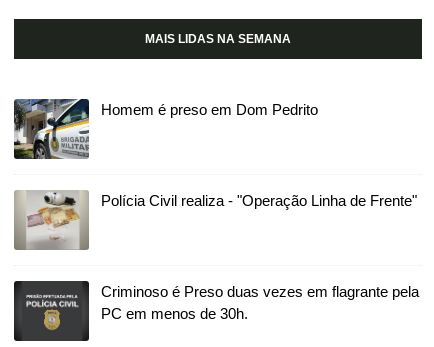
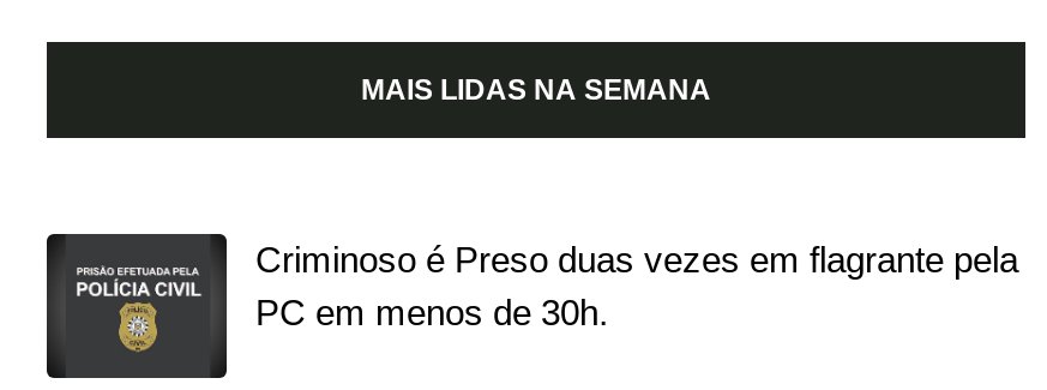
[13,98,318,160] [image] | Homem é preso em Dom Pedrito -> none
[13,190,417,251] [image] | Polícia Civil realiza - "Operação Linha de Frente" -> none

